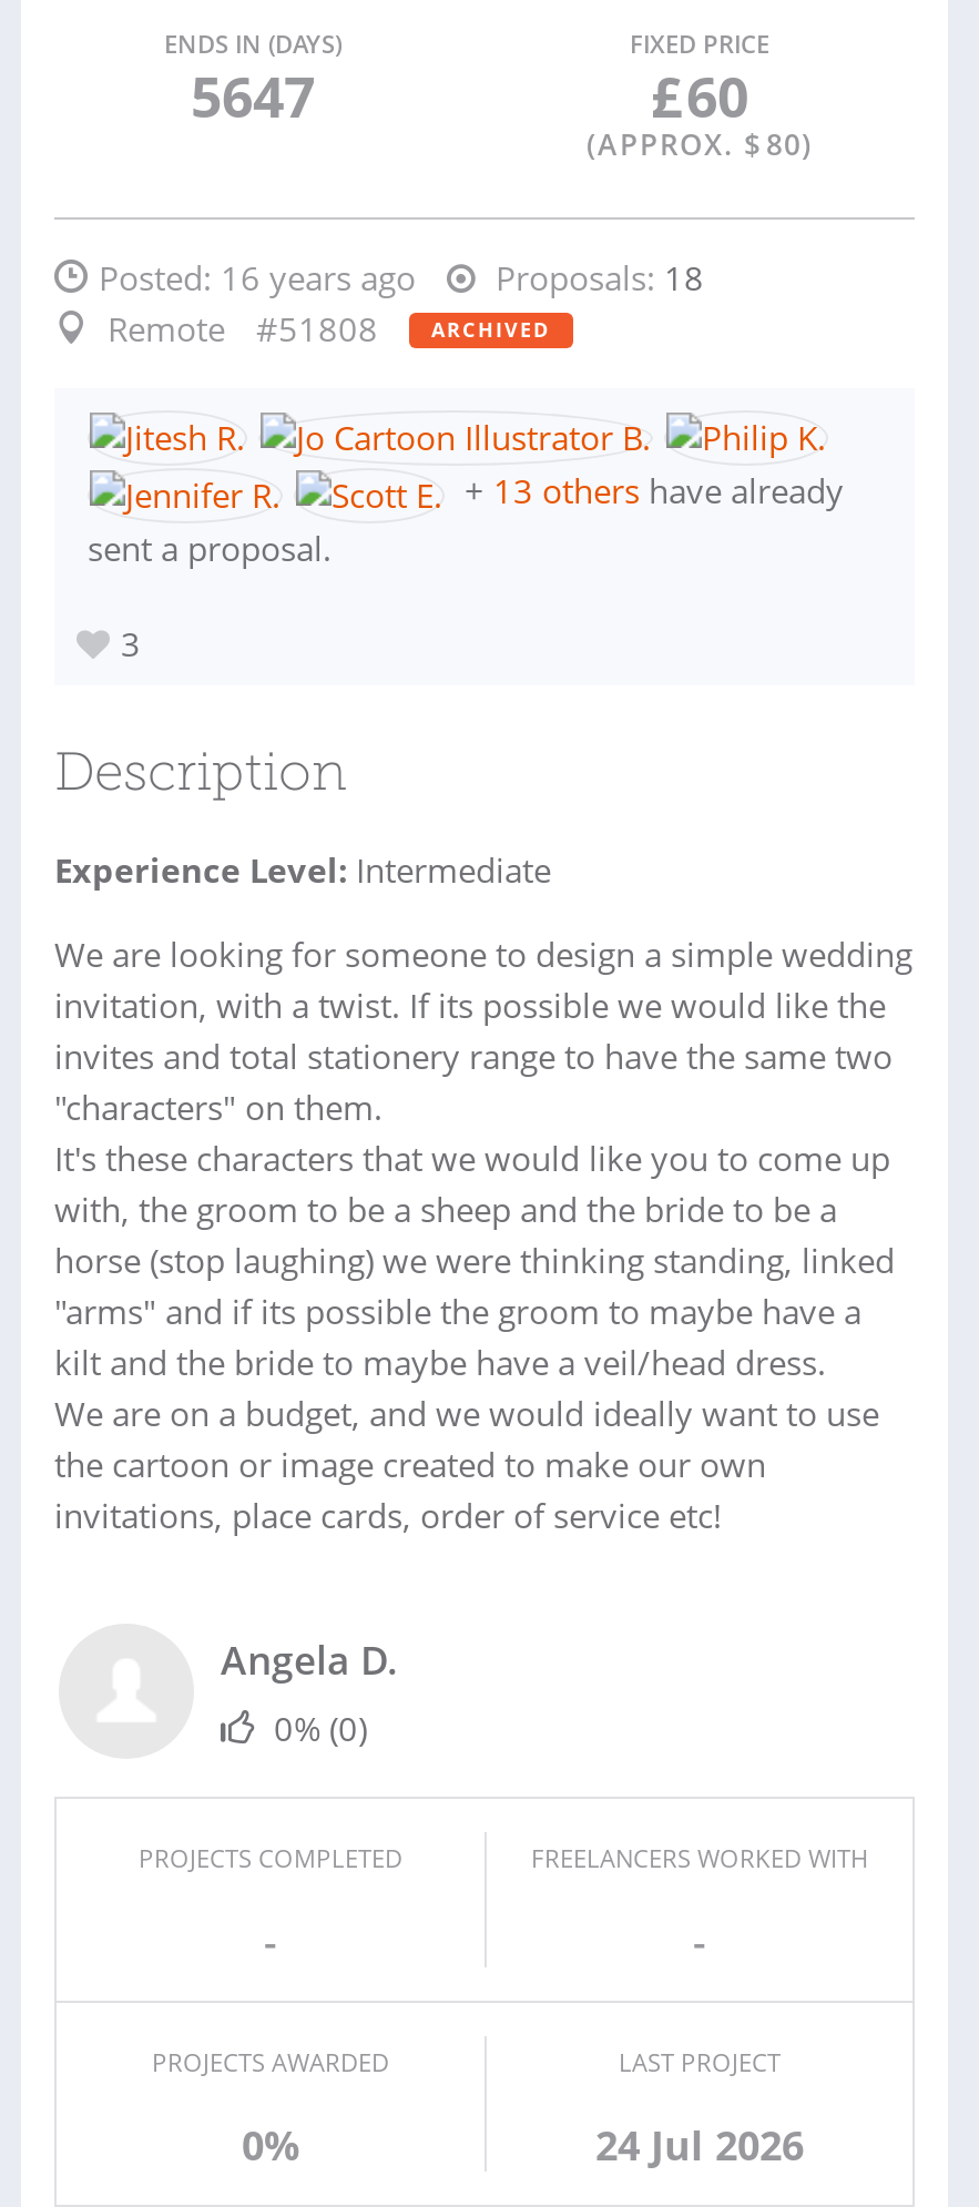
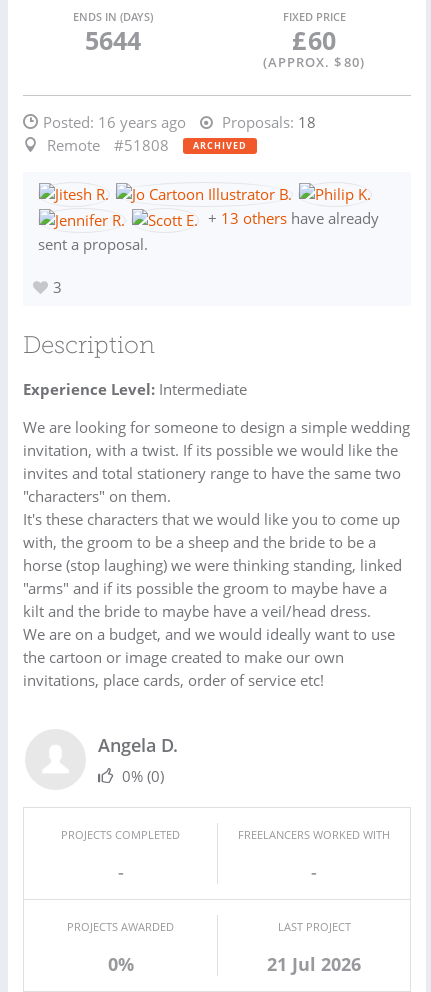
[191,58,315,133] 5647 -> [84,23,140,57] 5644
[595,2118,804,2172] 24 Jul 2026 -> [267,952,361,976] 21 Jul 2026

